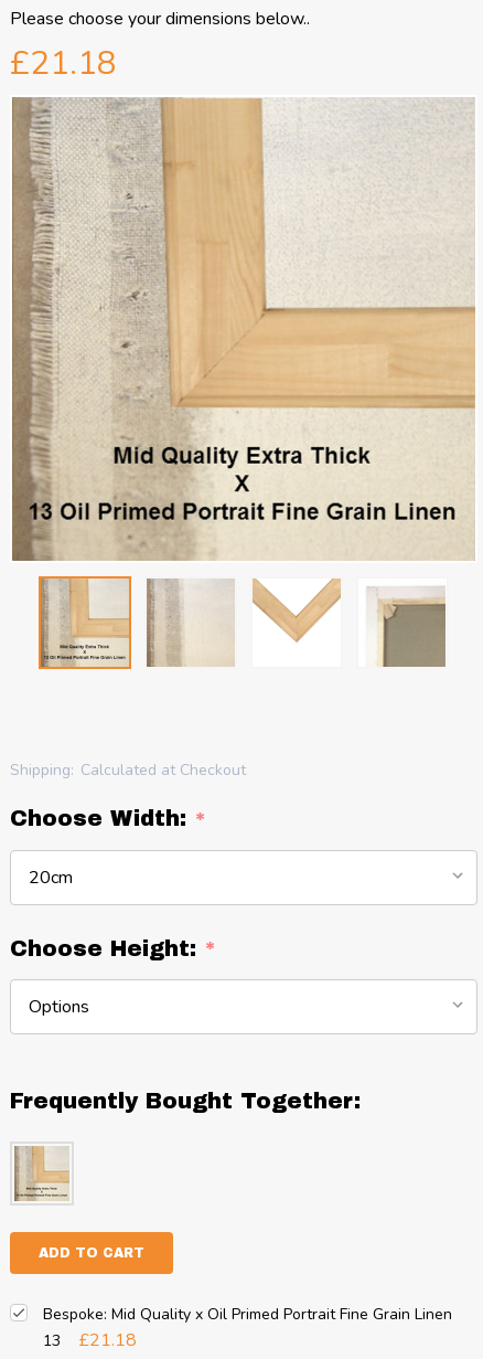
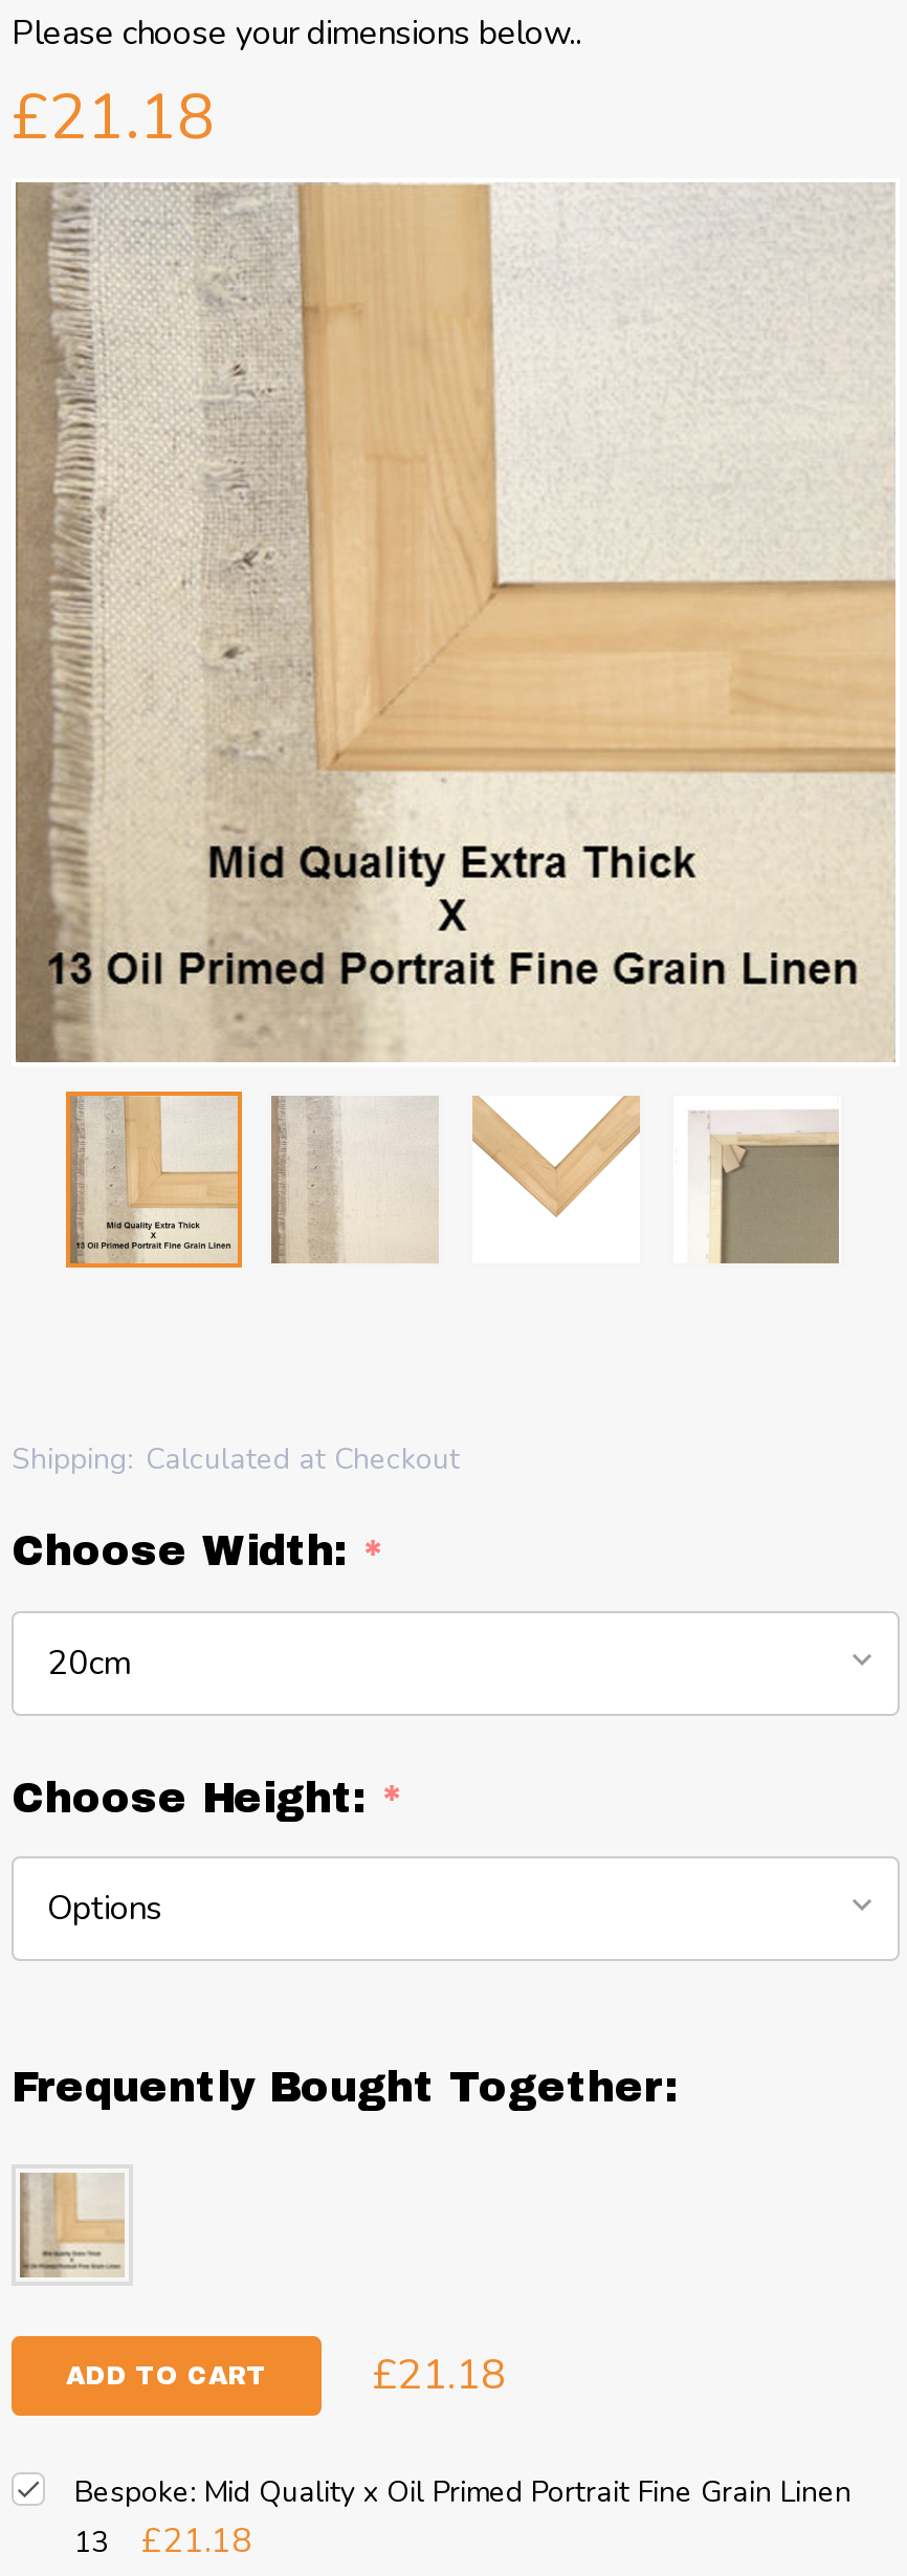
none -> [372,2347,506,2404] £21.18

